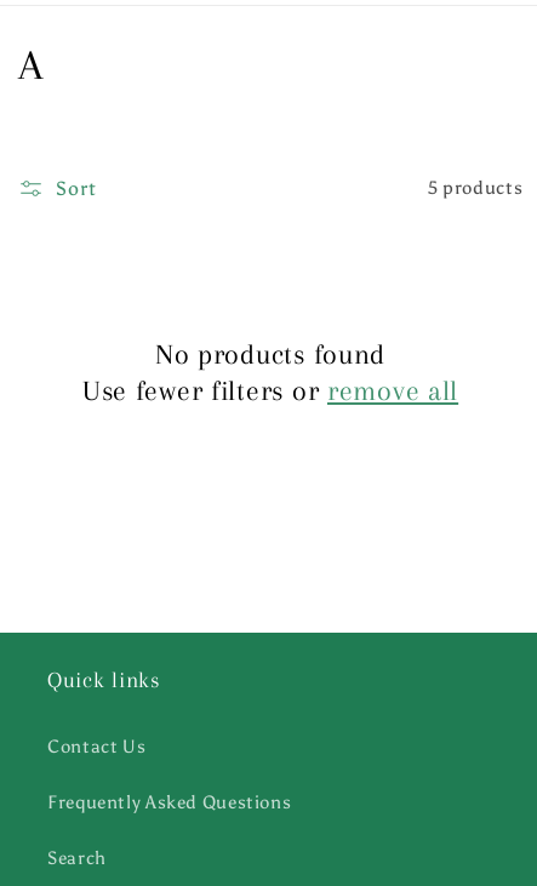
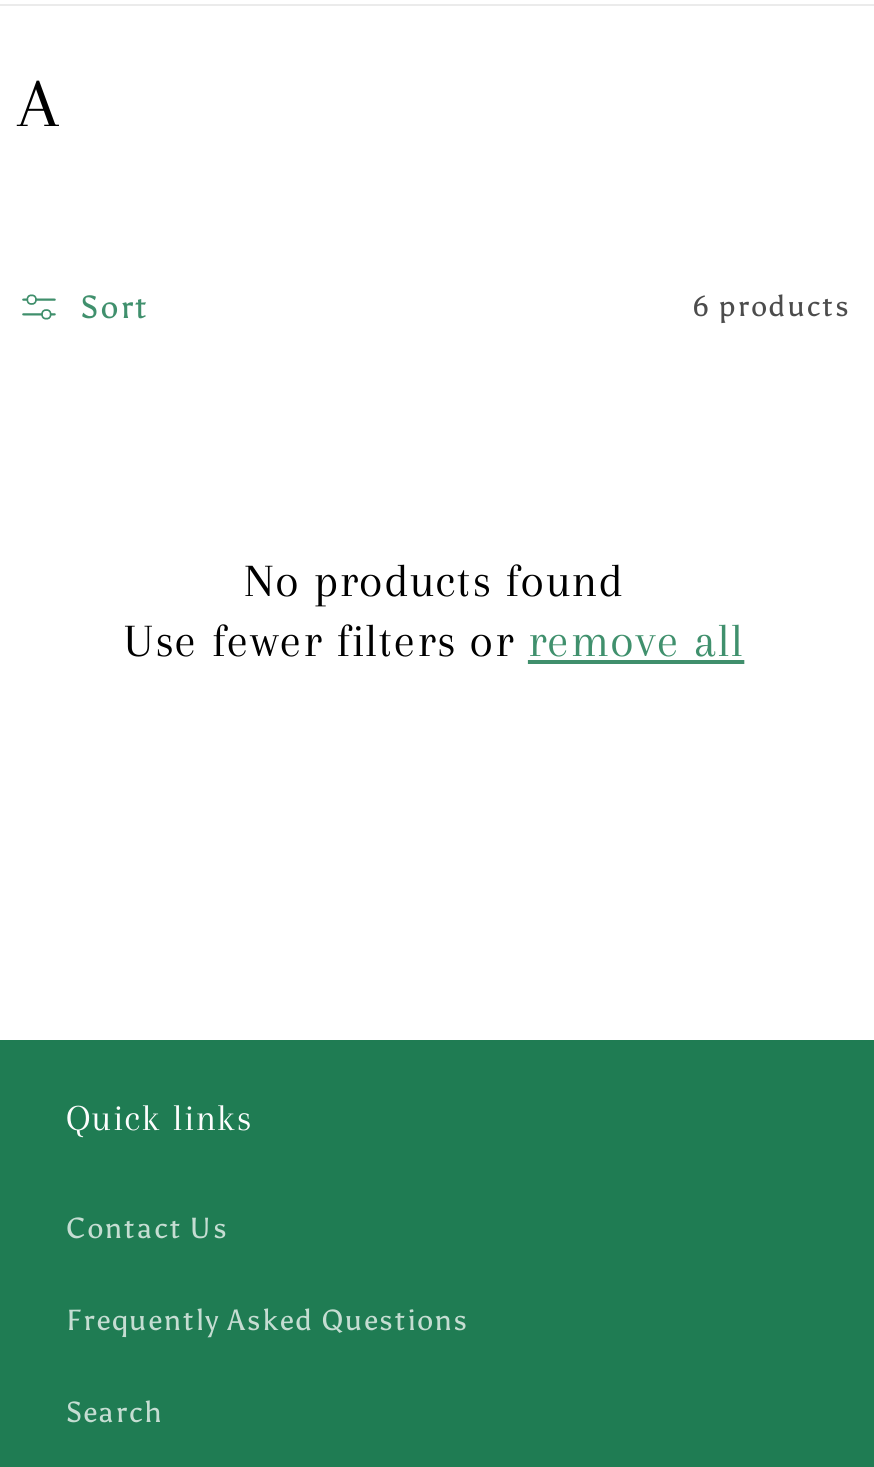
[428,178,523,199] 5 products -> [692,289,850,325] 6 products

